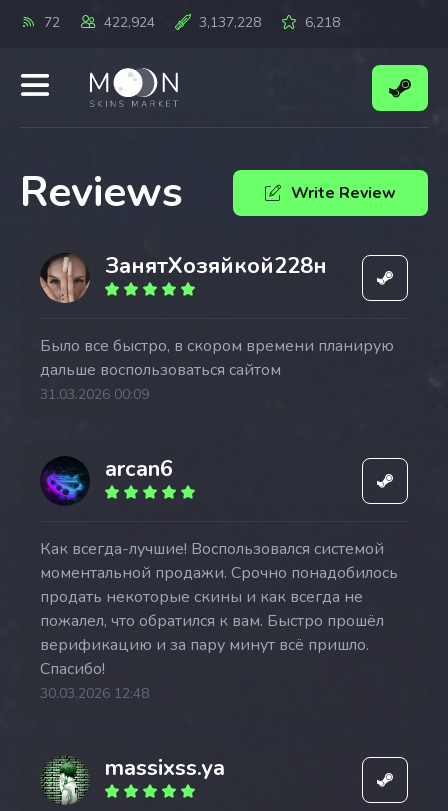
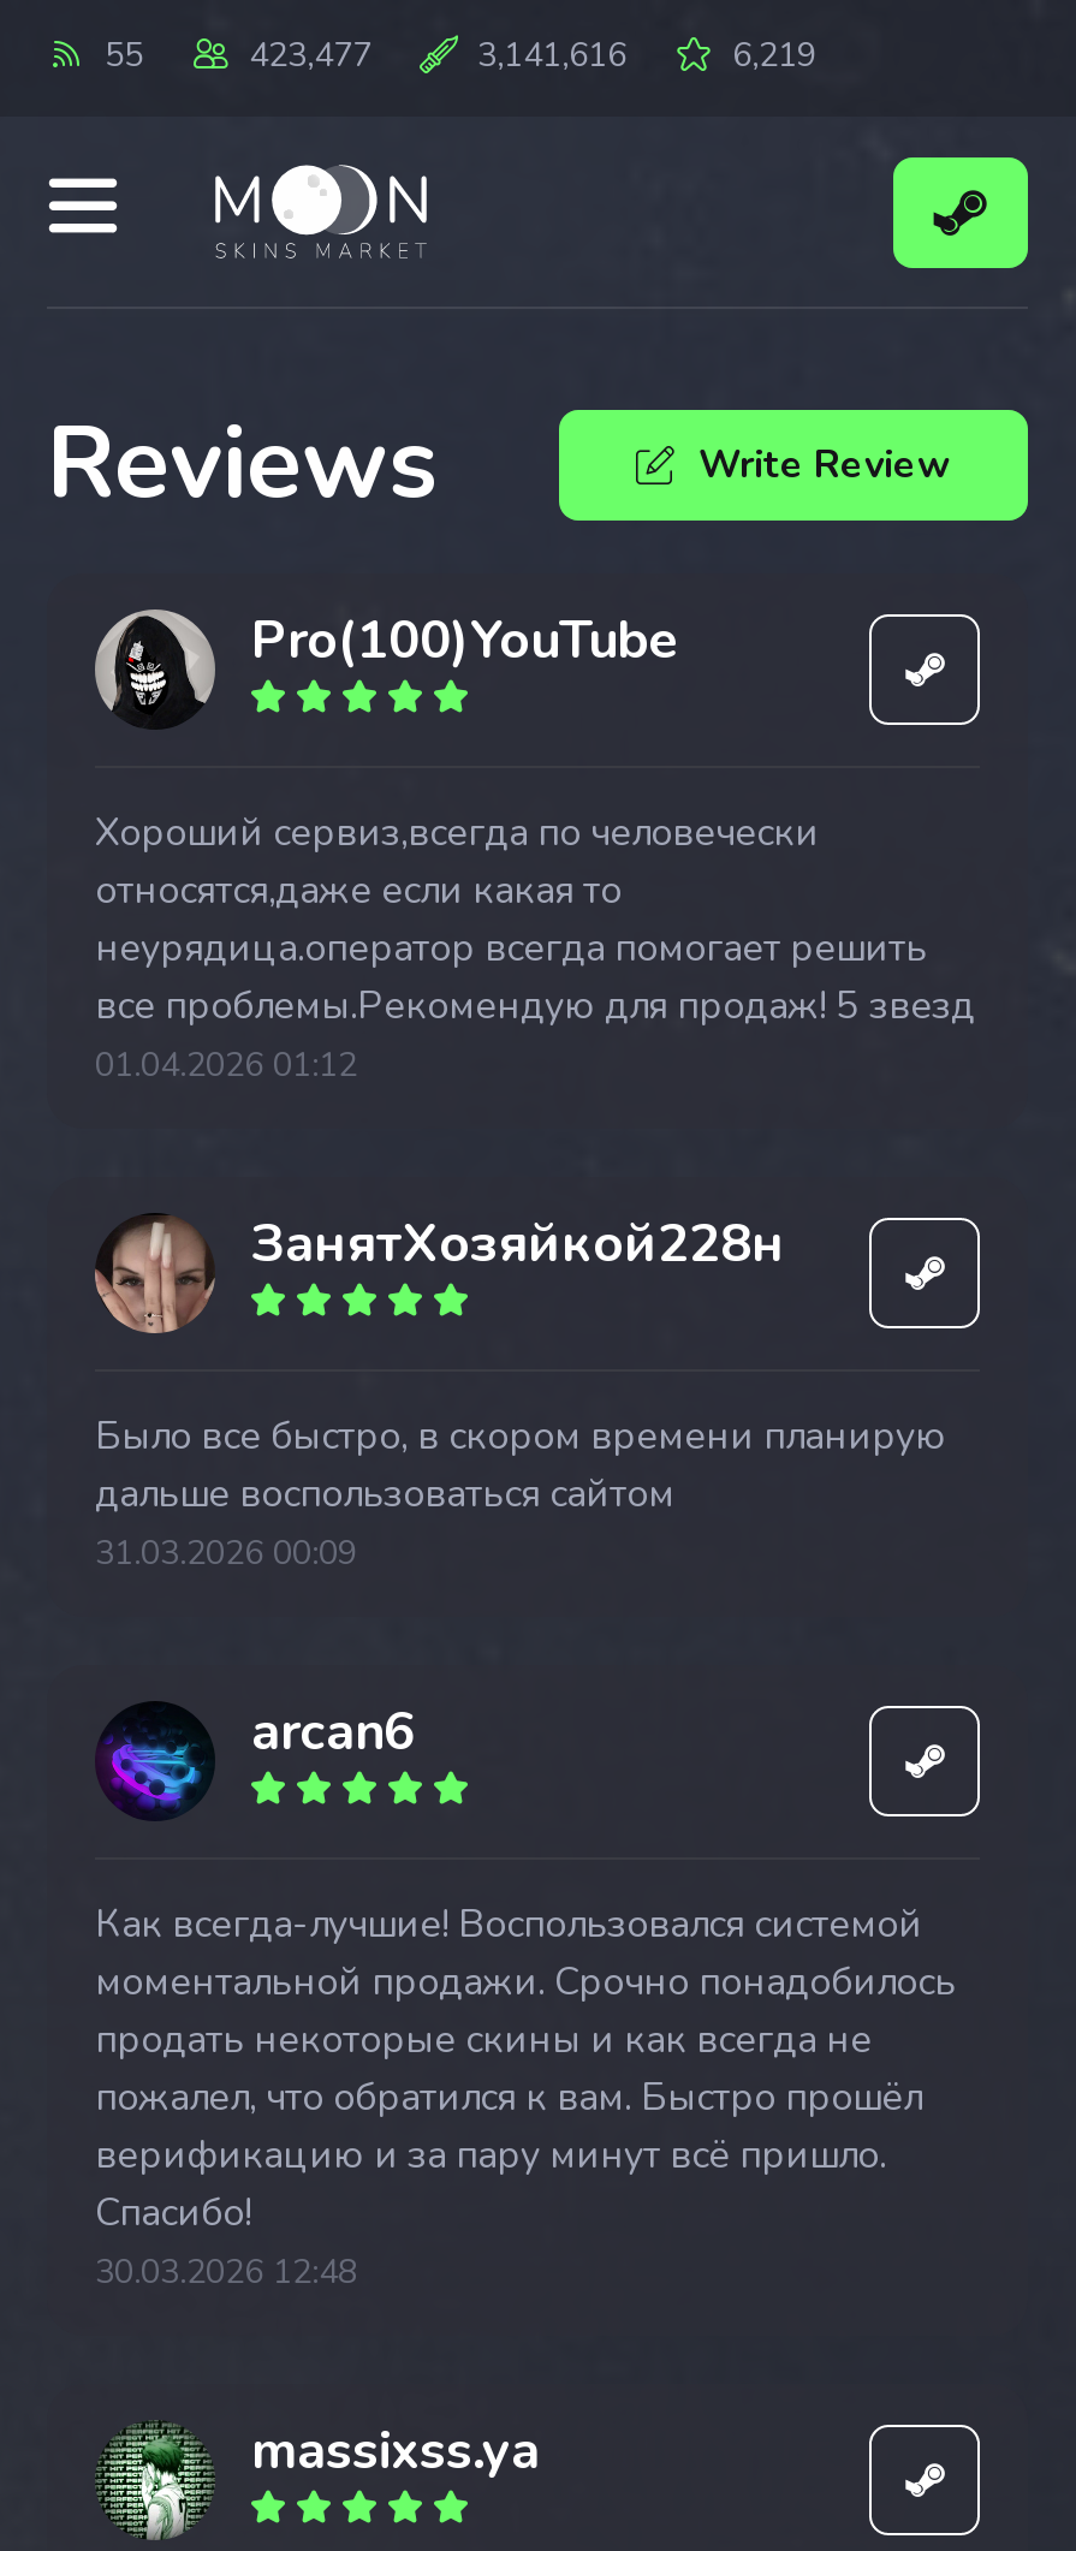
[44,13,60,32] 72 -> [105,32,143,78] 55
[104,13,155,32] 422,924 -> [249,32,371,78] 423,477
[199,13,261,32] 3,137,228 -> [477,32,626,78] 3,141,616
[305,13,340,32] 6,218 -> [732,32,816,78] 6,219
none -> [95,605,975,1088] [image] | Pro(100)YouTube | Хороший сервиз,всегда по человечески | относятся,даже если какая то | неурядица.оператор всегда помогает решить | все проблемы.Рекомендую для продаж! 5 звезд | 01.04.2026 01:12

